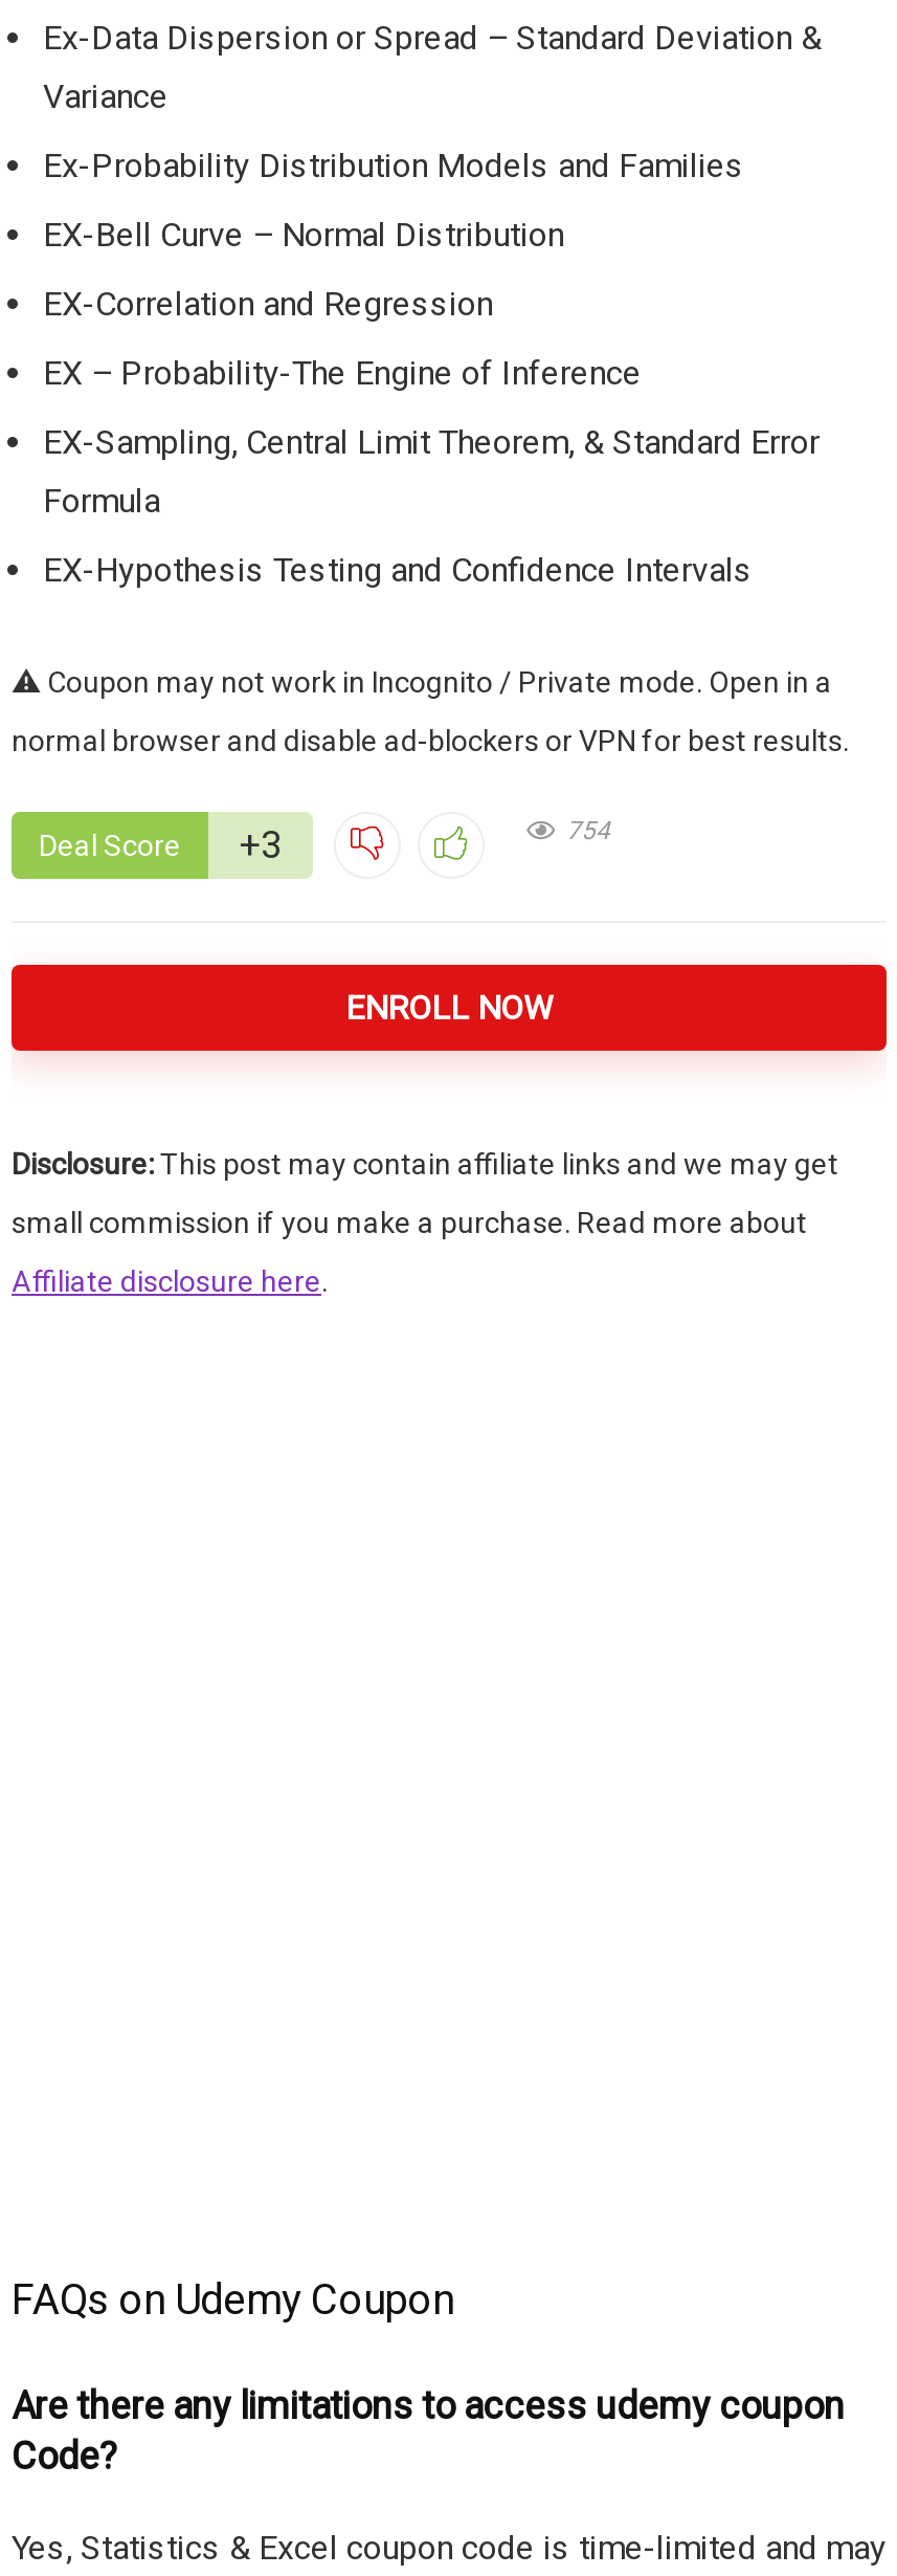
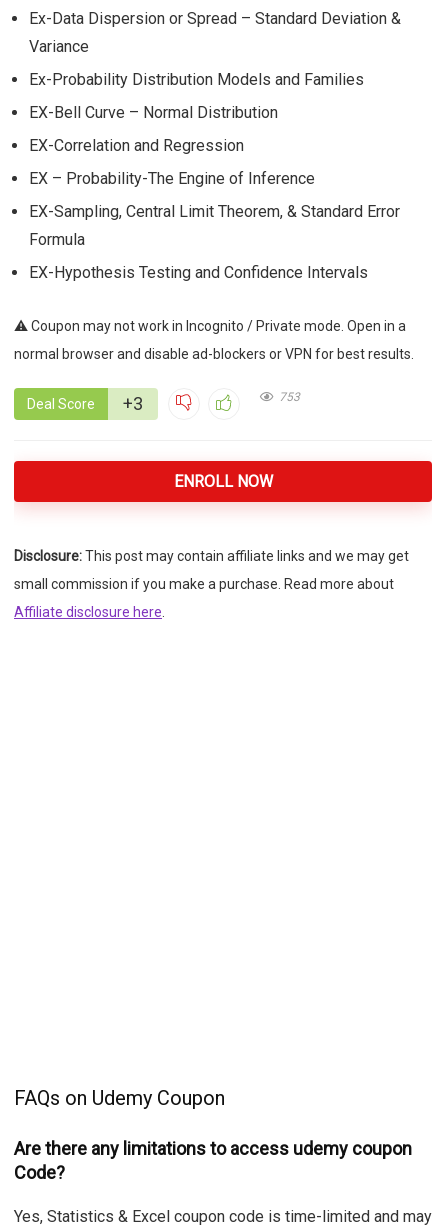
[566,815,610,844] 754 -> [279,389,300,403] 753

